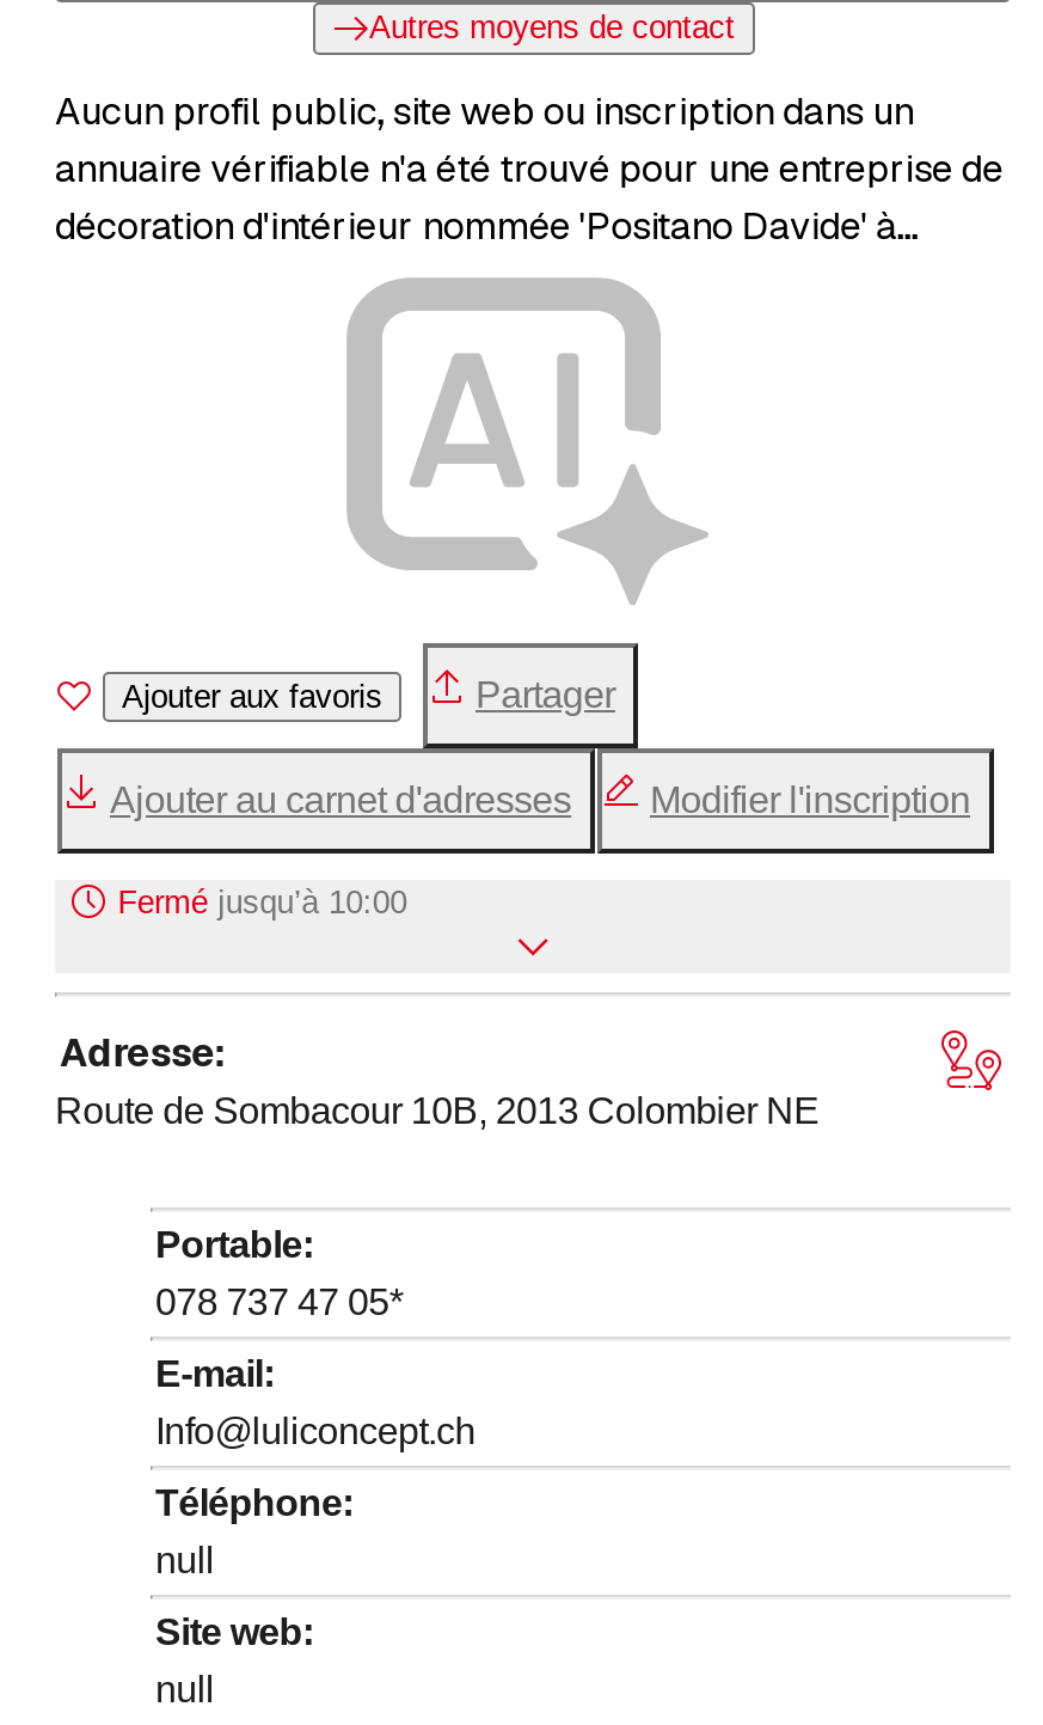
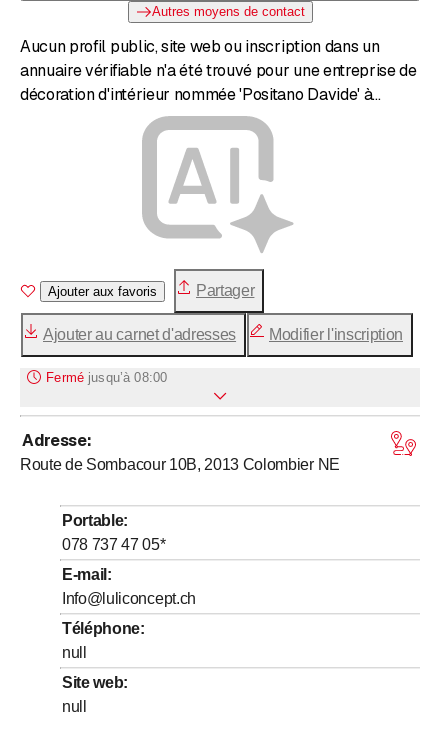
[118,885,407,921] Fermé jusqu’à 10:00 -> [46,370,167,385] Fermé jusqu’à 08:00

